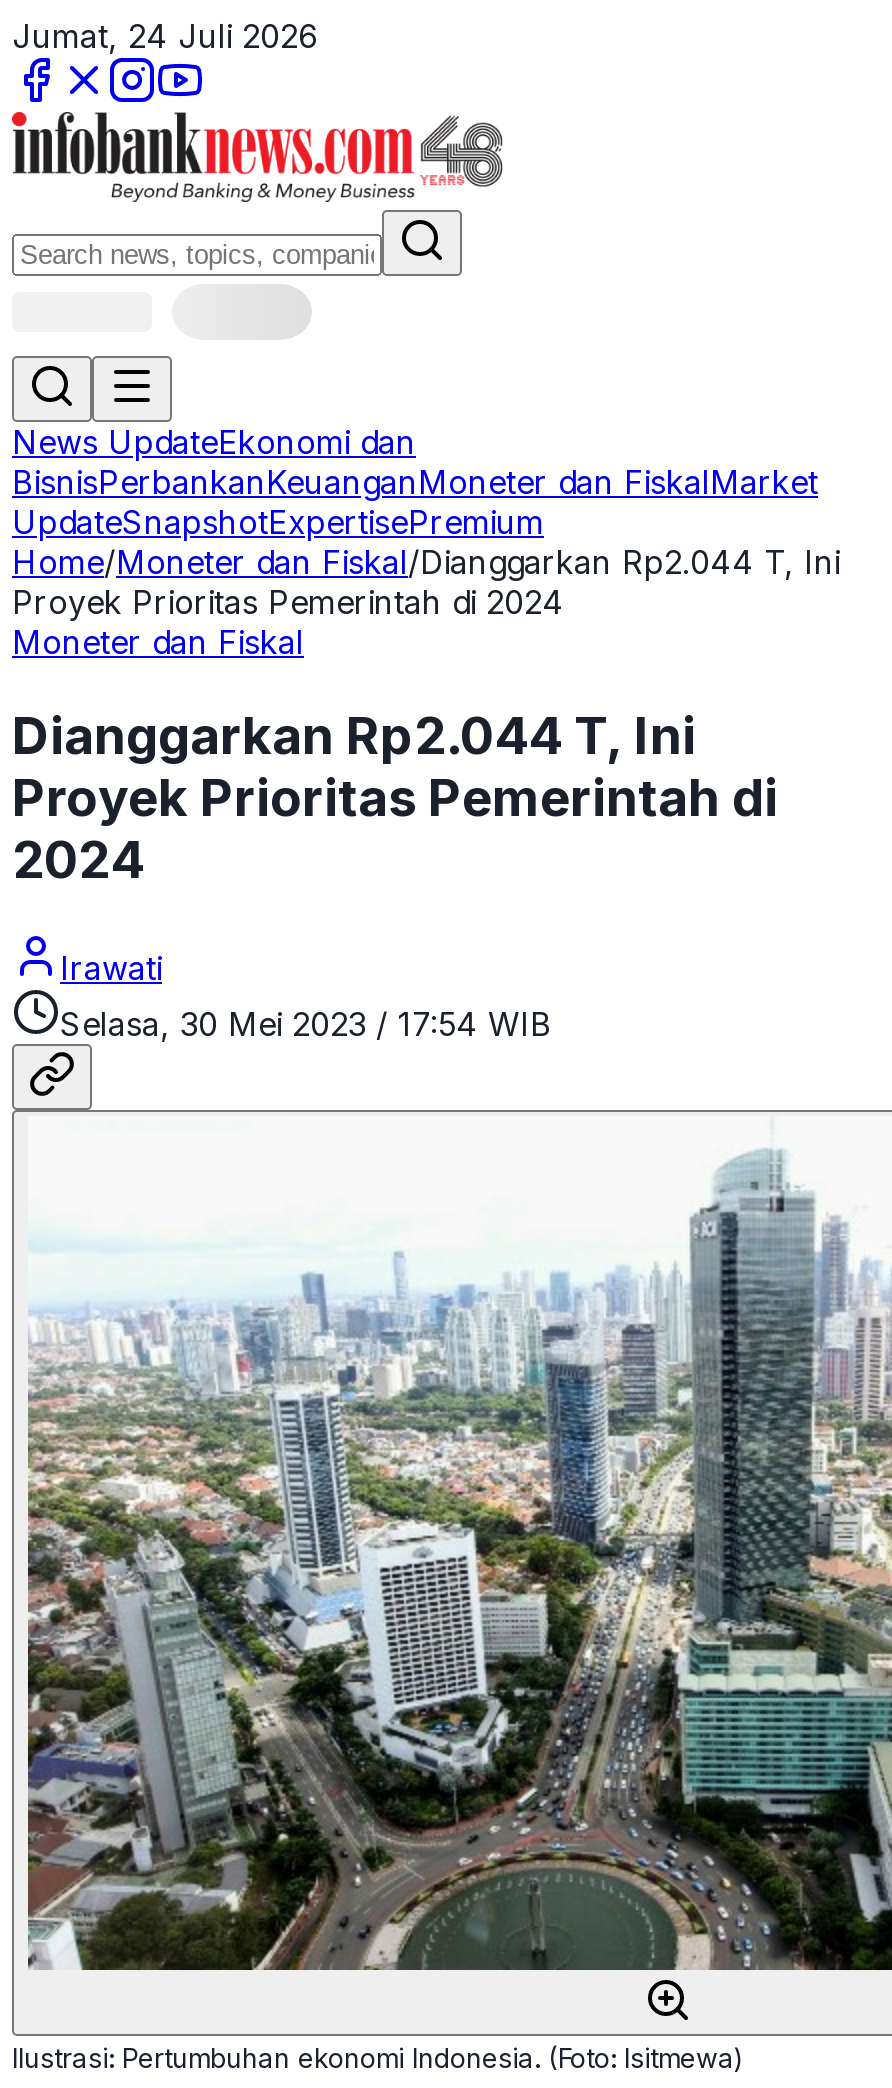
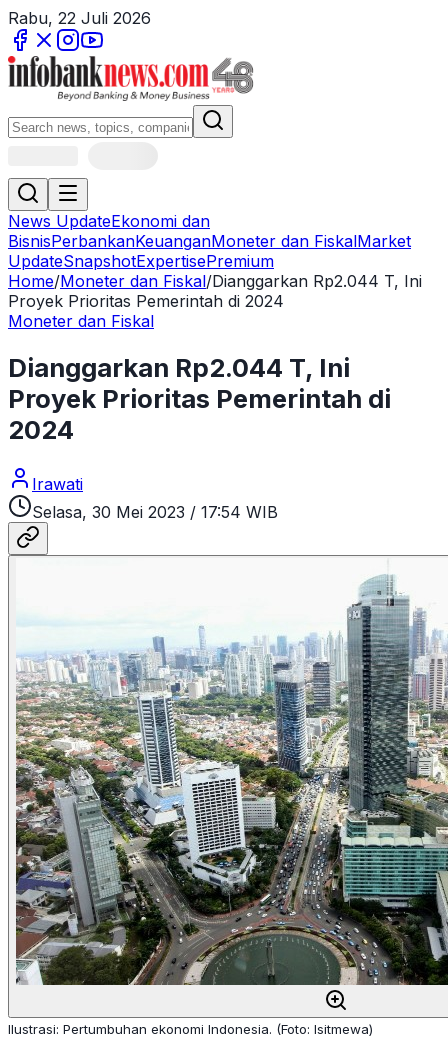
[12,16,318,56] Jumat, 24 Juli 2026 -> [8,8,151,28] Rabu, 22 Juli 2026

